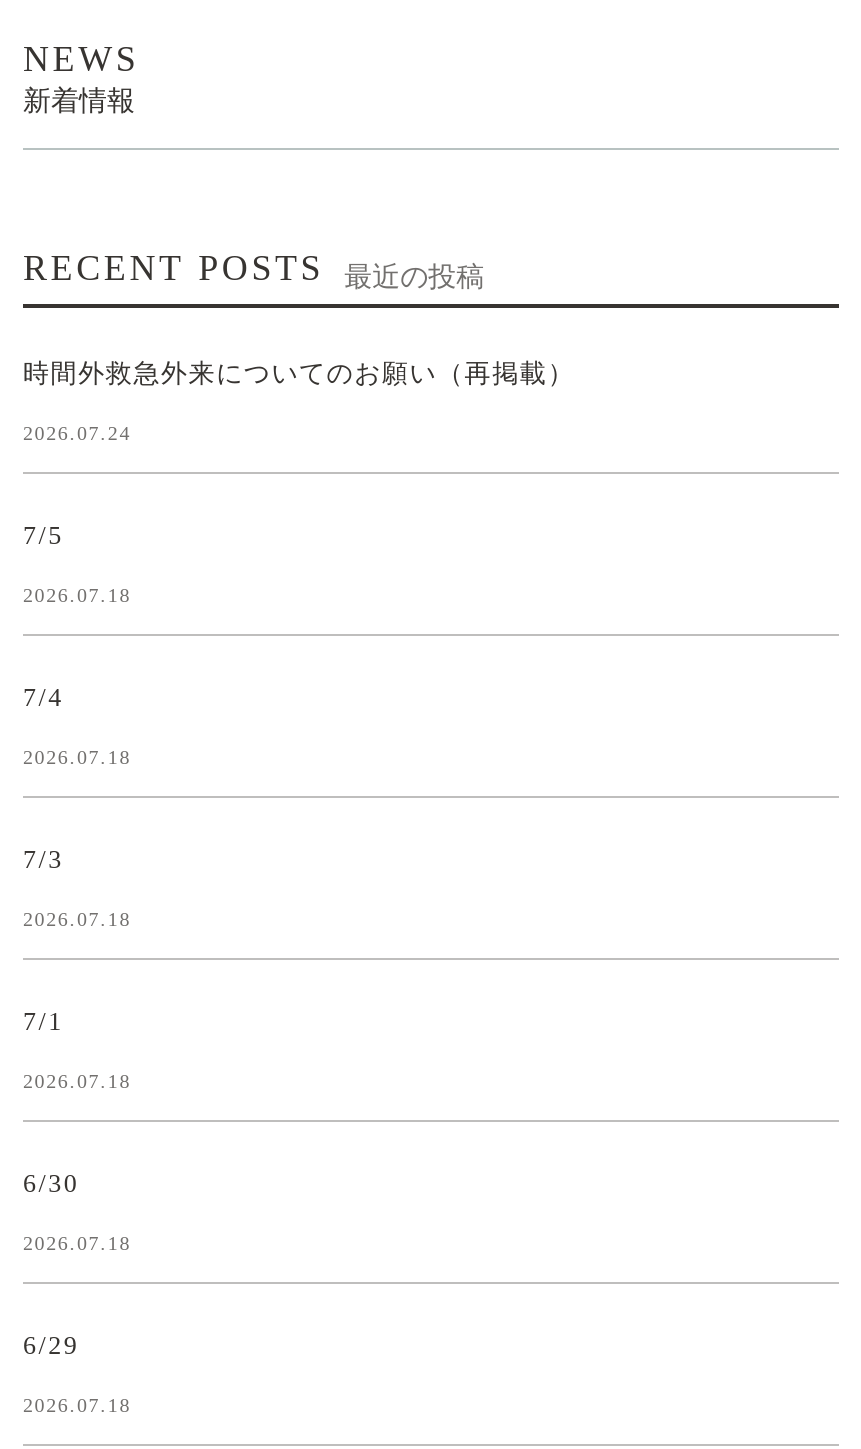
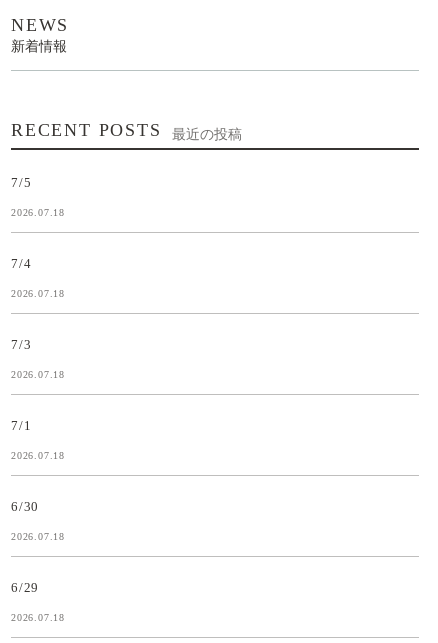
[23,359,575,445] 時間外救急外来についてのお願い（再掲載） | 2026.07.24 -> none

